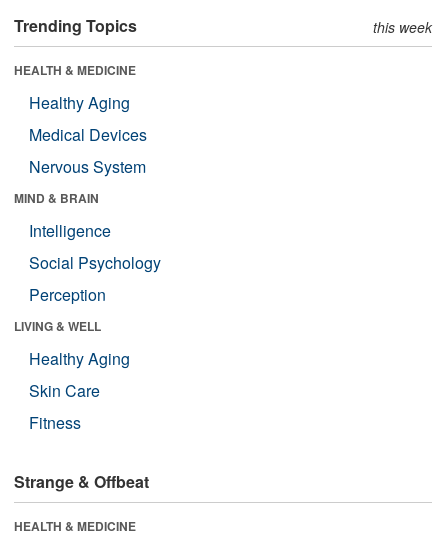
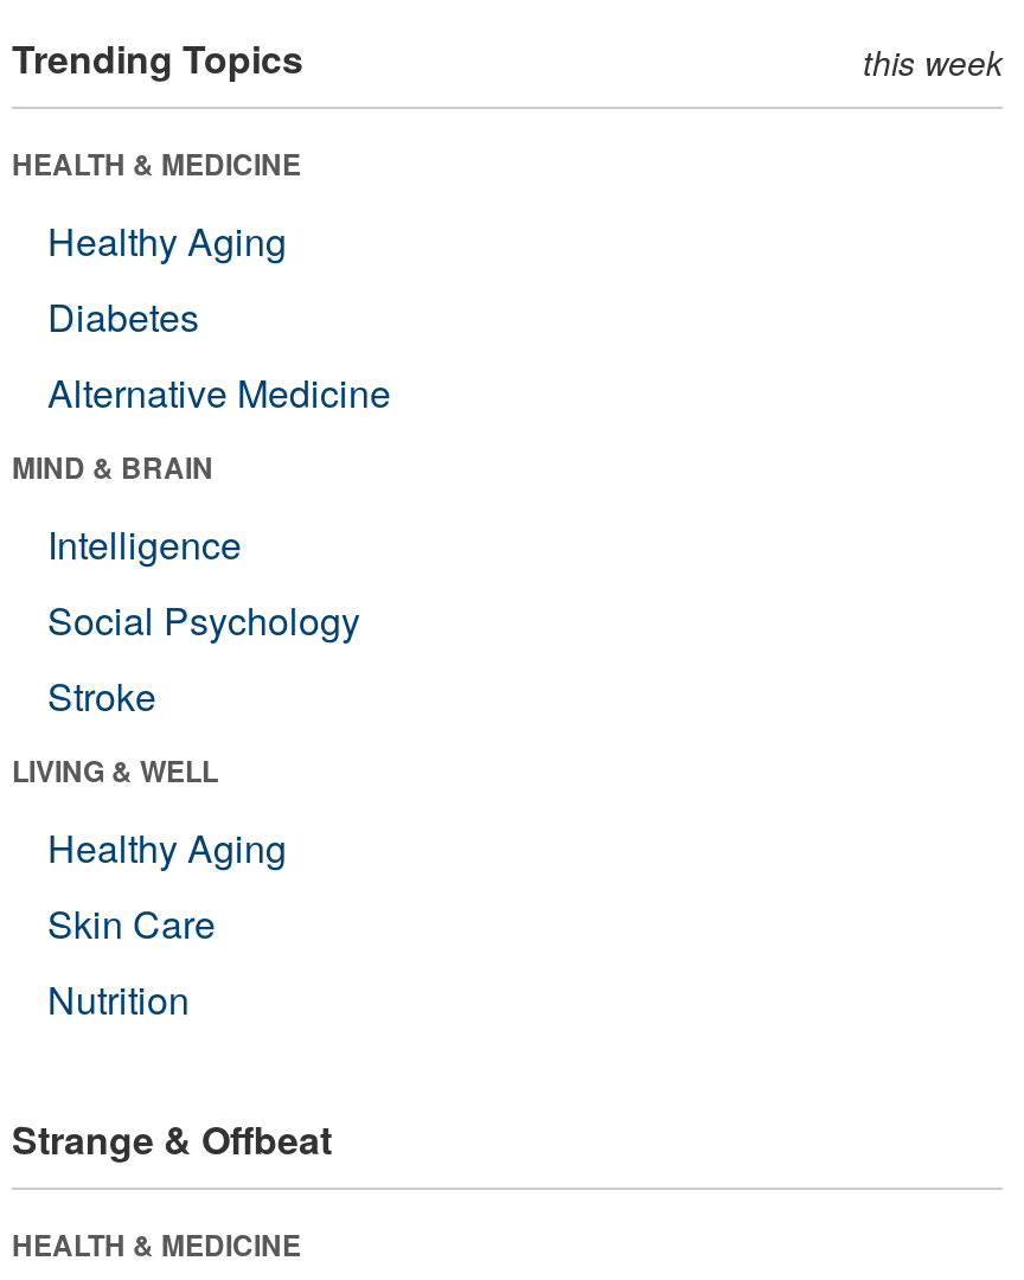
[29,123,147,178] Medical Devices | Nervous System -> [47,289,391,419] Diabetes | Alternative Medicine
[29,283,106,306] Perception -> [47,668,156,722] Stroke
[29,411,81,434] Fitness -> [47,971,190,1026] Nutrition

